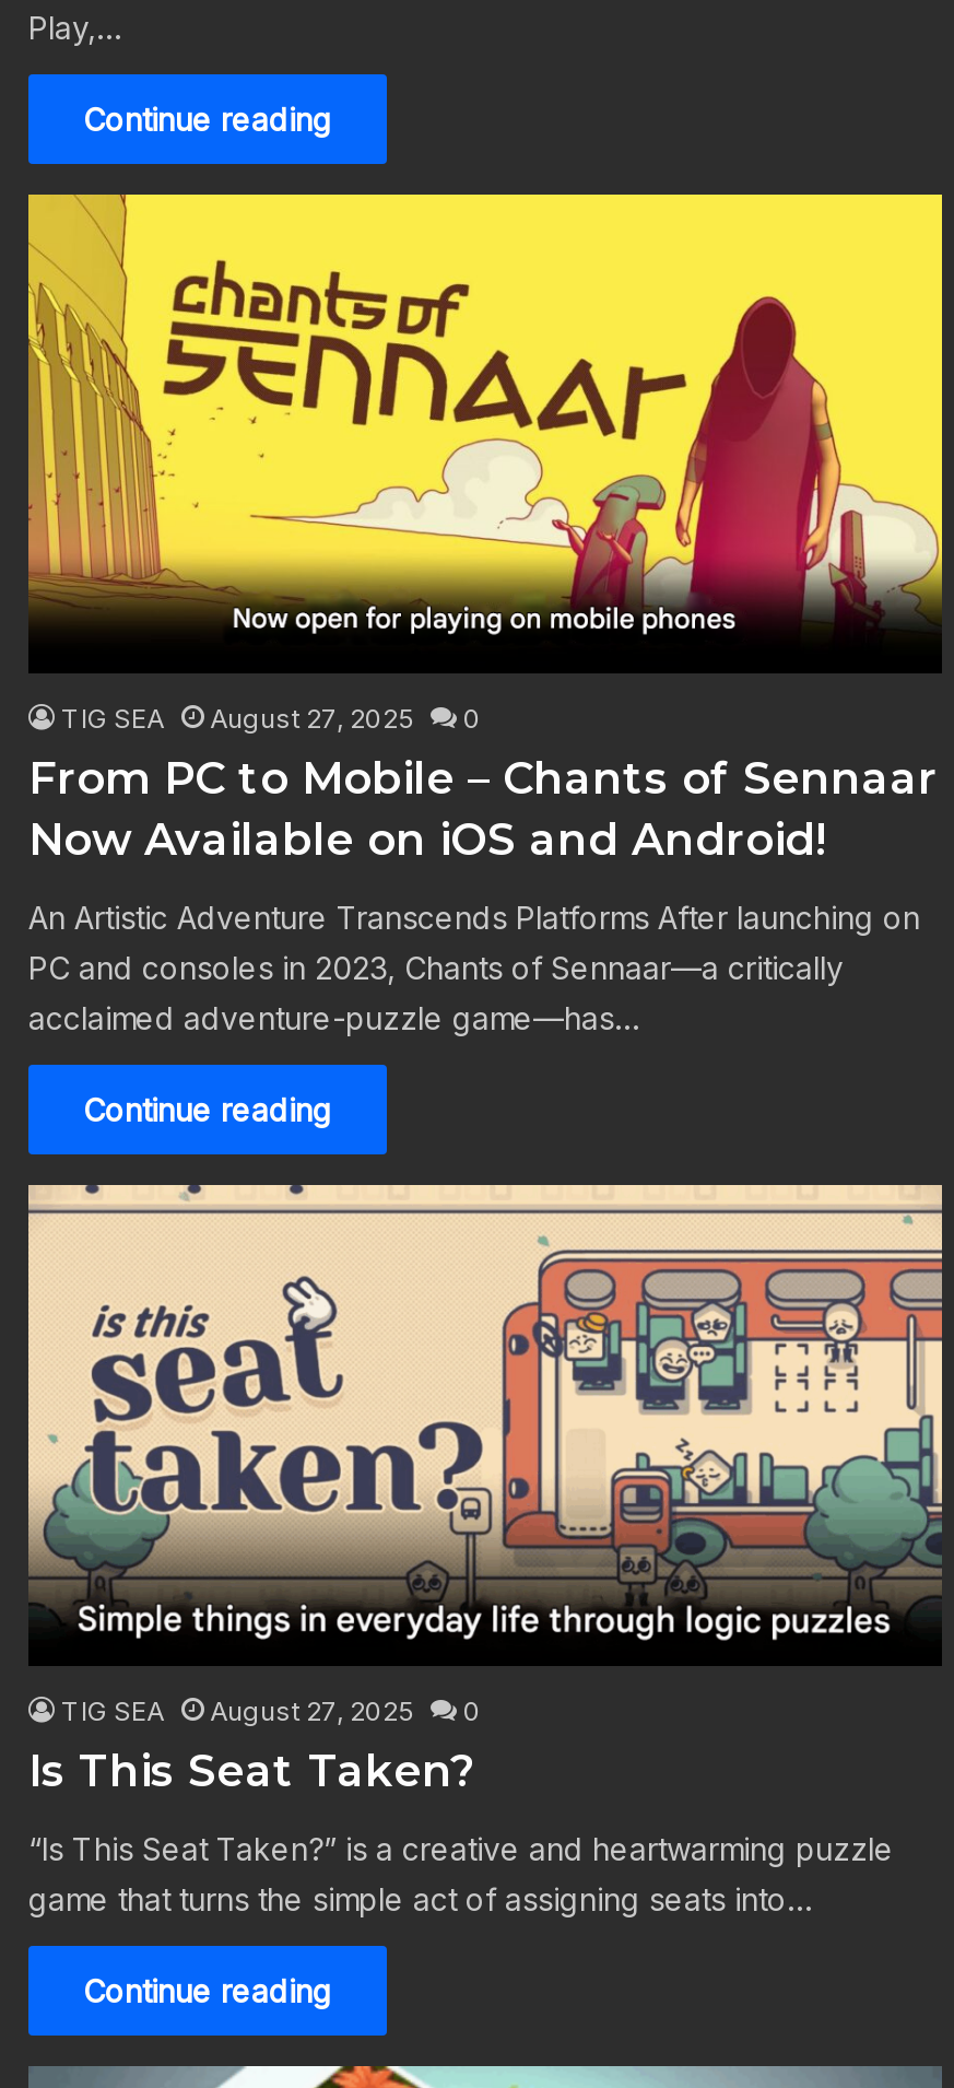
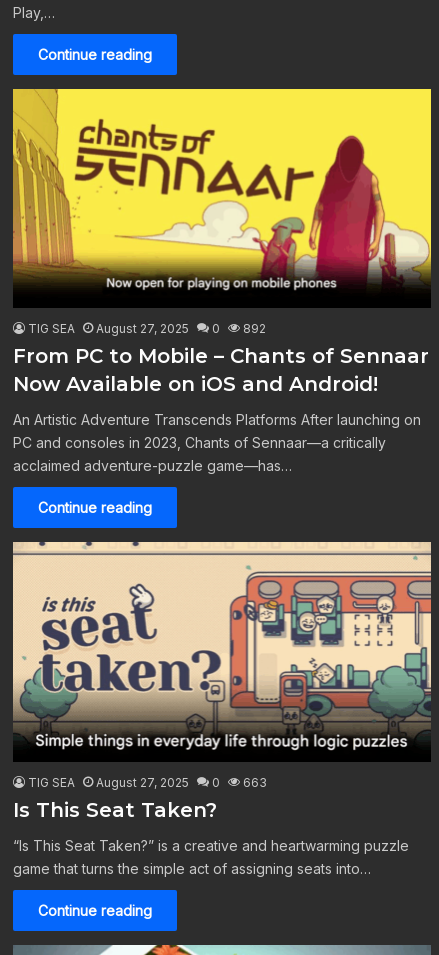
none -> [240,321,266,336] 892
none -> [240,775,267,790] 663

